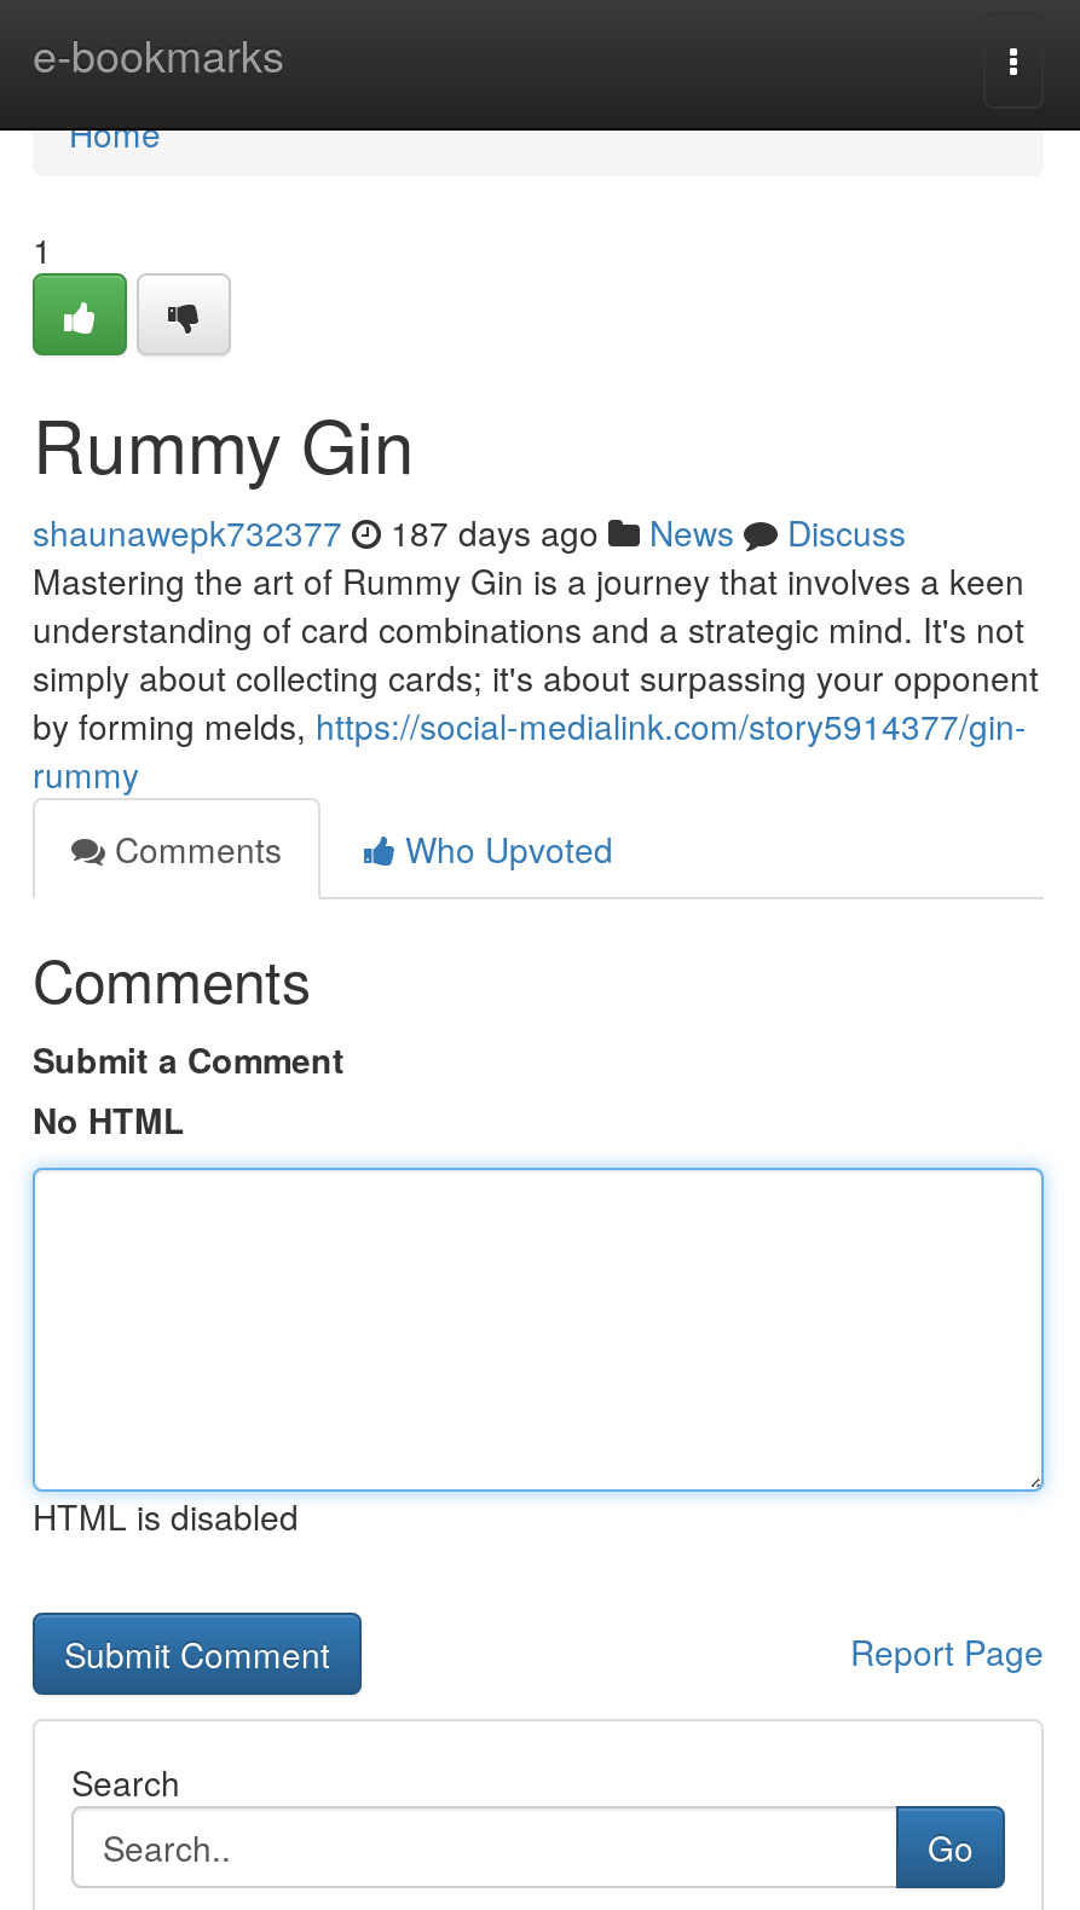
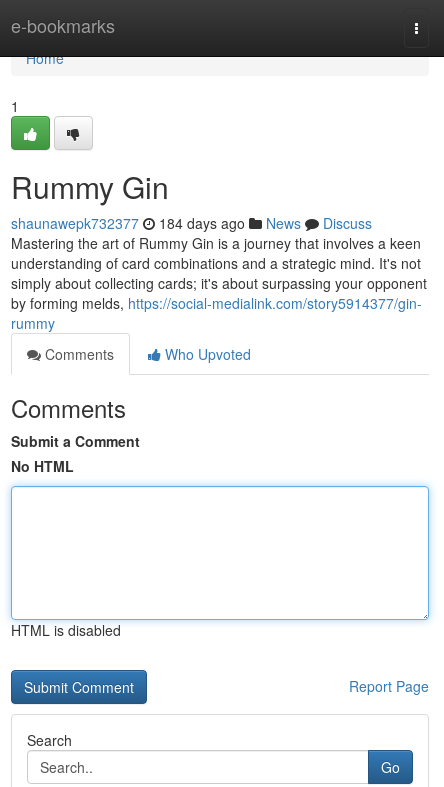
[33,508,906,556] shaunawepk732377 187 days ago News Discuss -> [11,213,372,233] shaunawepk732377 184 days ago News Discuss

